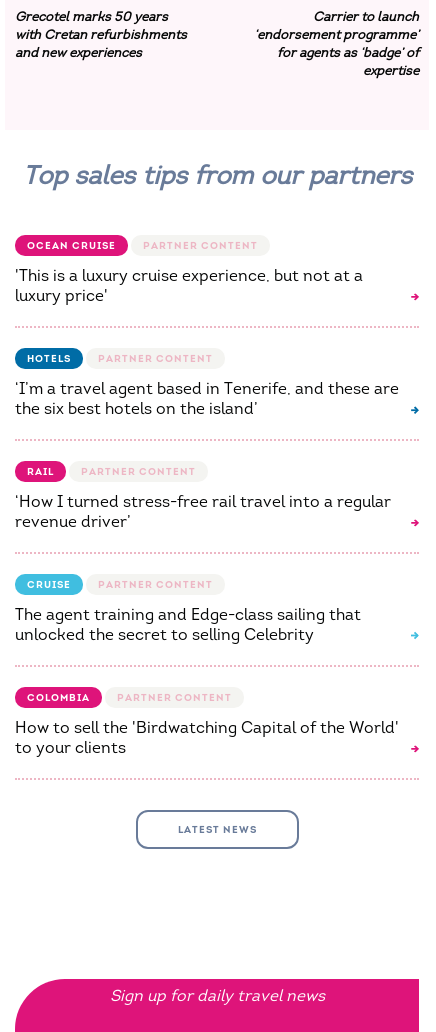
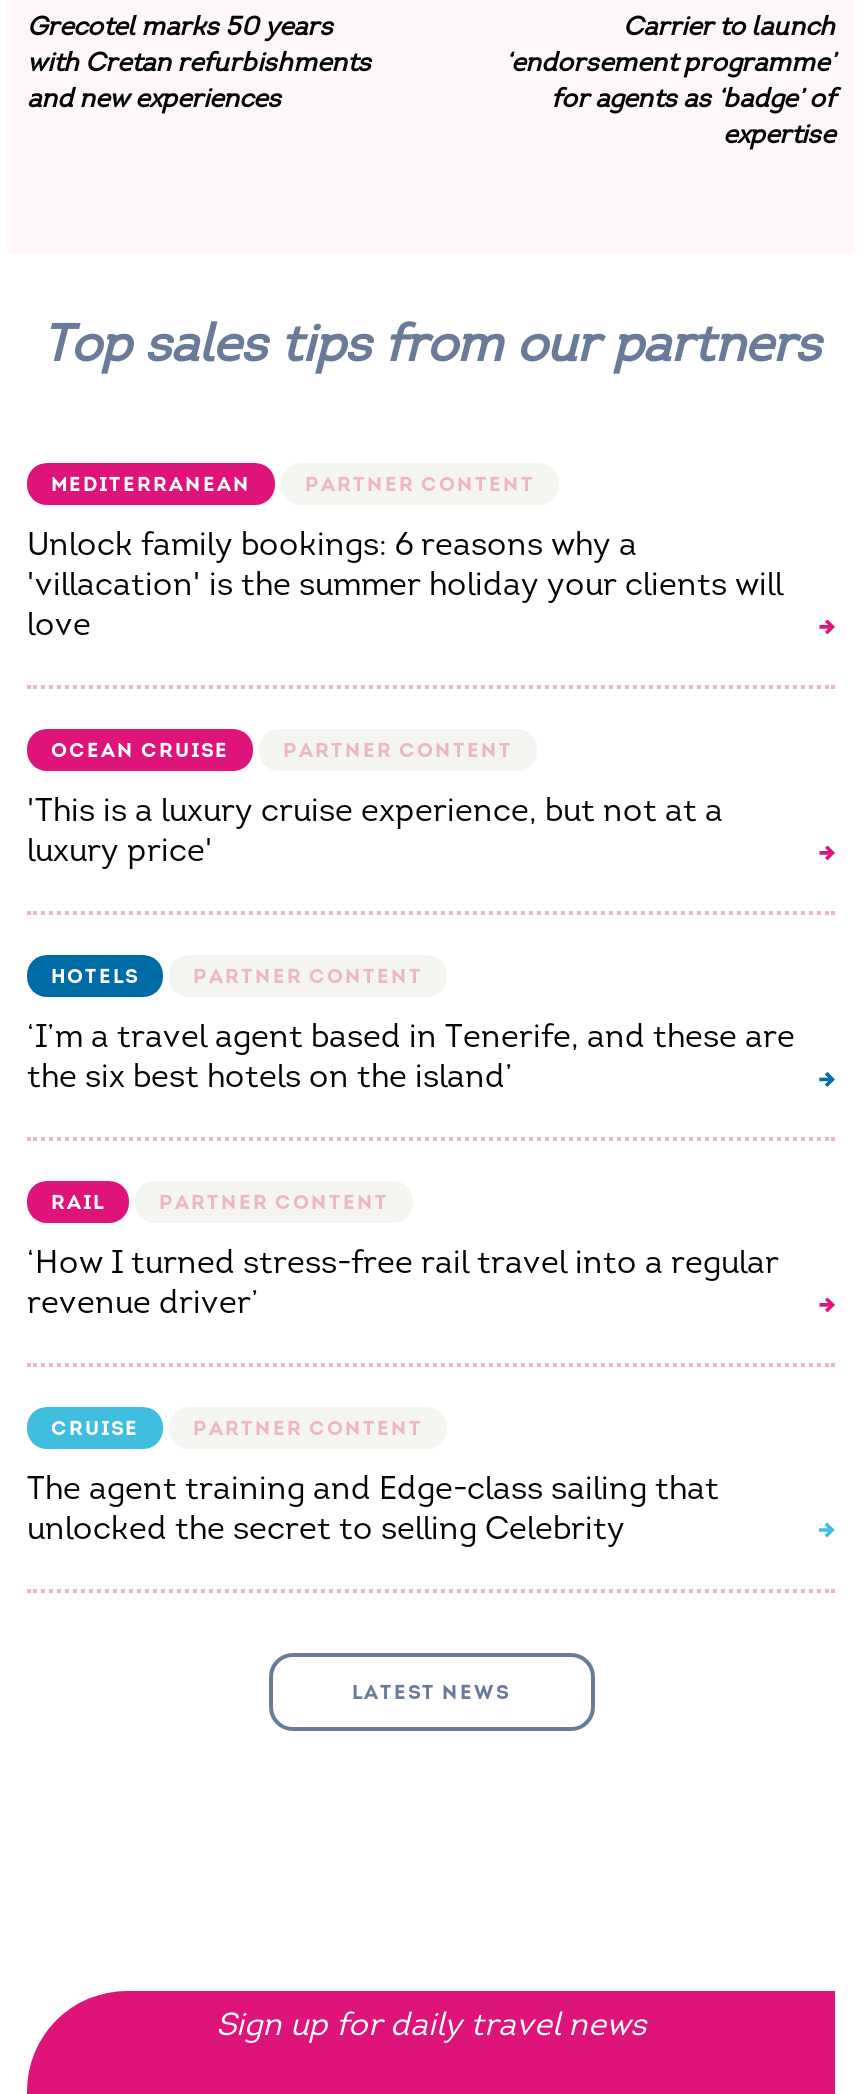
none -> [27,471,783,643] MEDITERRANEAN | Unlock family bookings: 6 reasons why a | 'villacation' is the summer holiday your clients will | love
moved [15,239,399,644] -> [27,737,795,1547]: OCEAN CRUISE | 'This is a luxury cruise experience, but not at a | luxury price' | ... | The agent training and Edge-class sailing that | unlocked the secret to selling Celebrity
[15,691,399,757] COLOMBIA | How to sell the 'Birdwatching Capital of the World' | to your clients -> none

